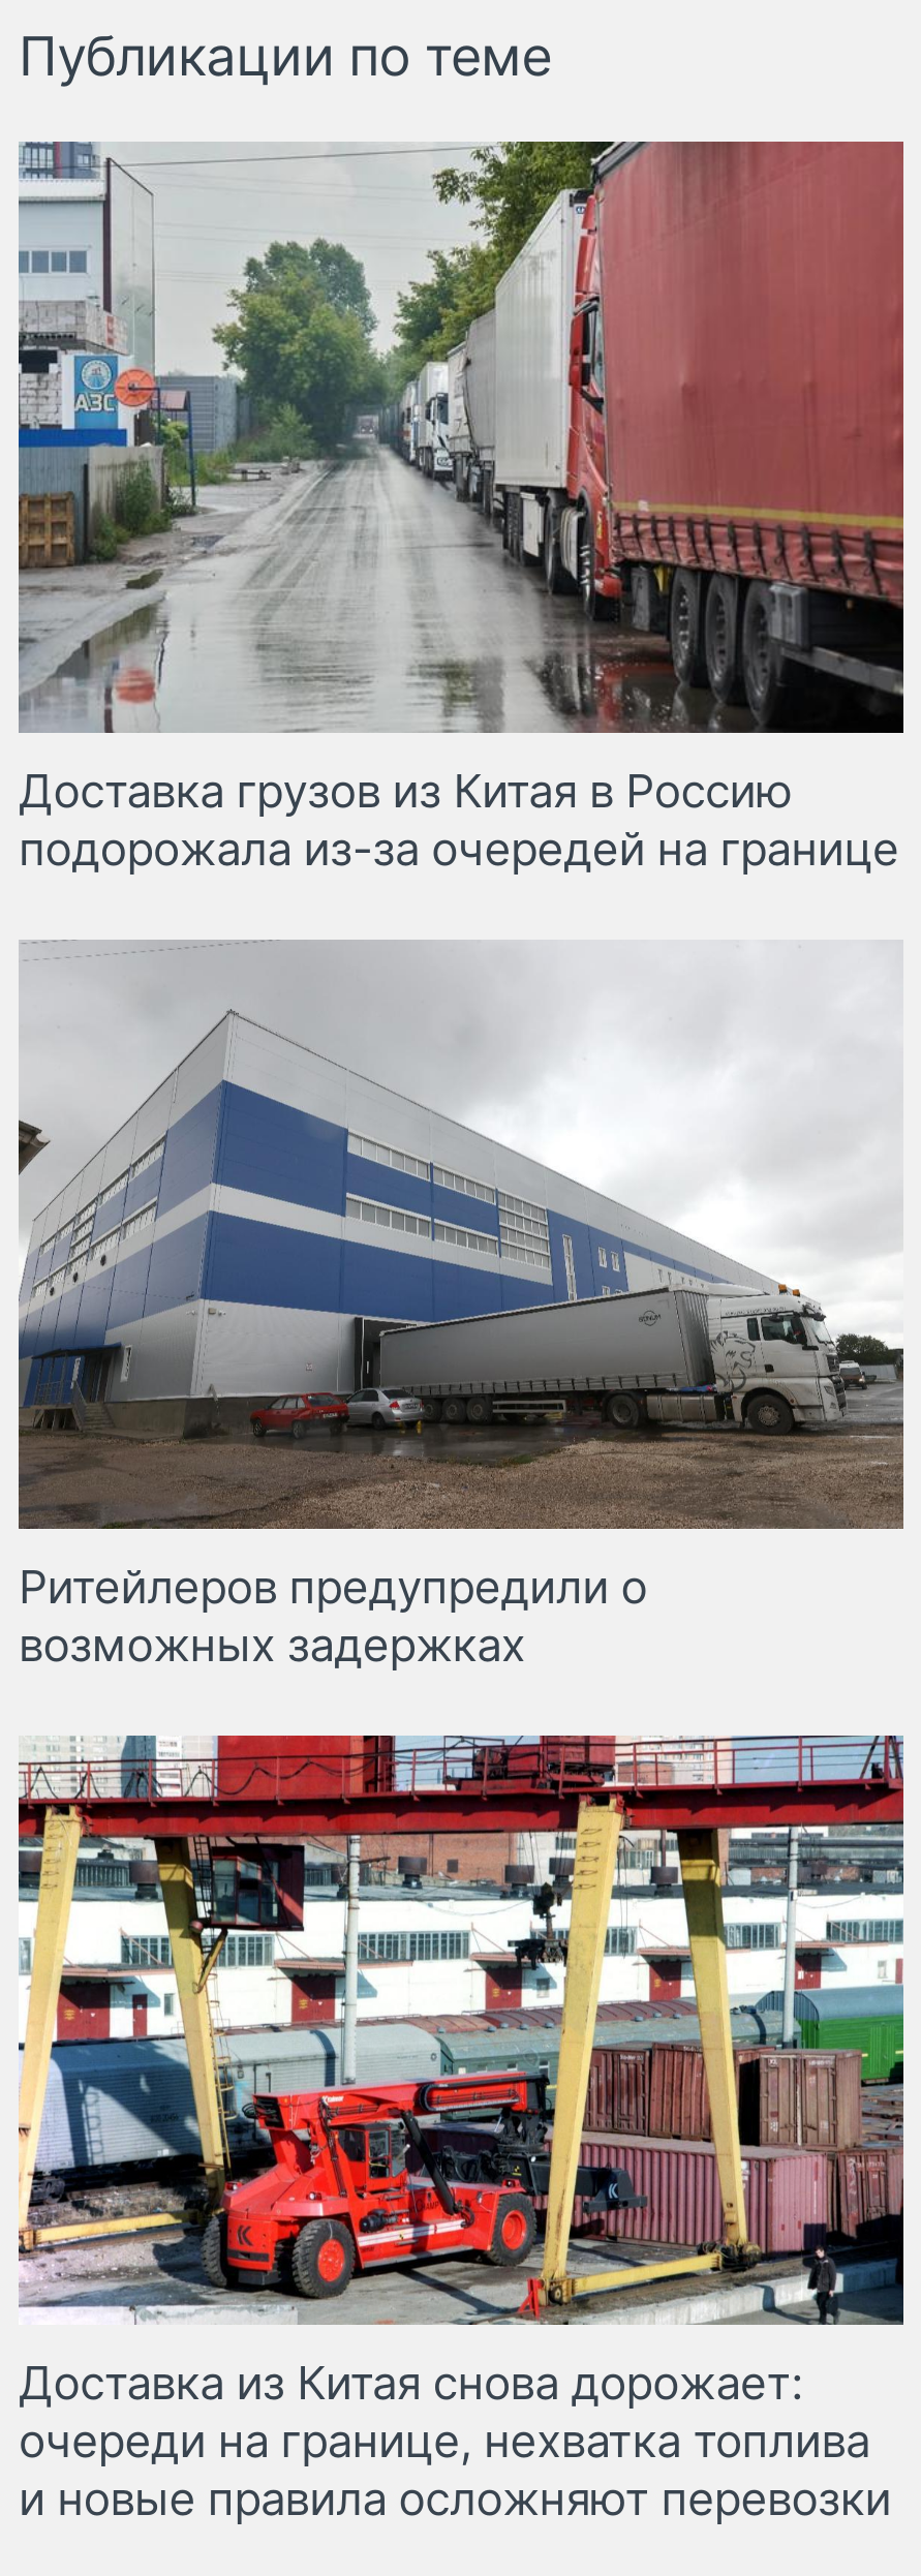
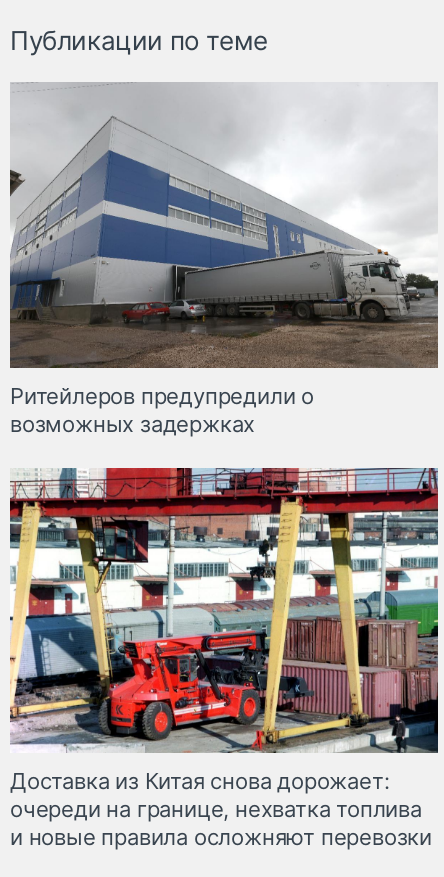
[17,140,905,875] [image] | Доставка грузов из Китая в Россию | подорожала из-за очередей на границе -> none

